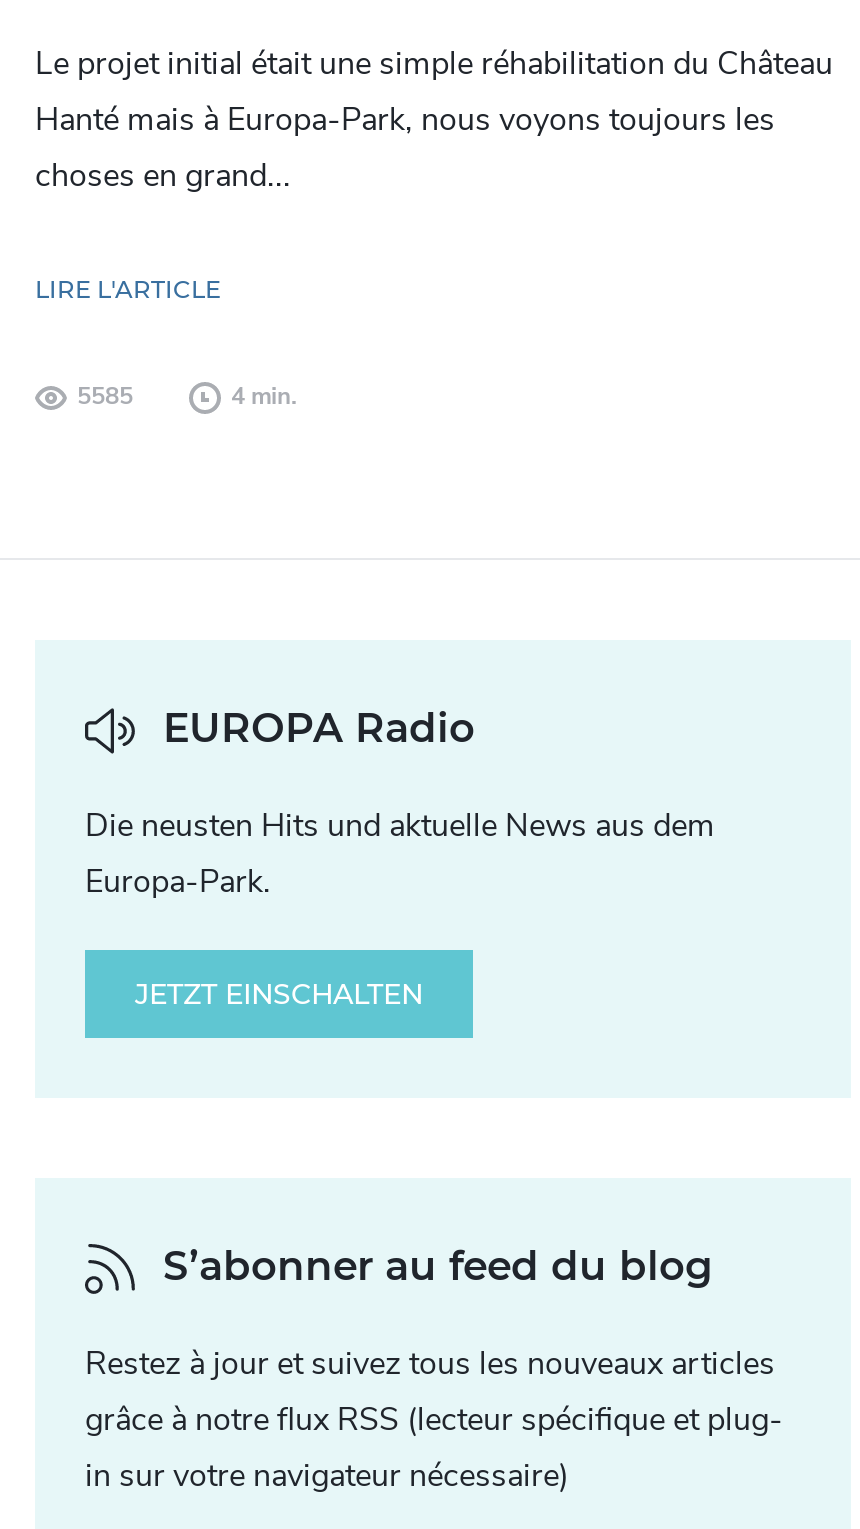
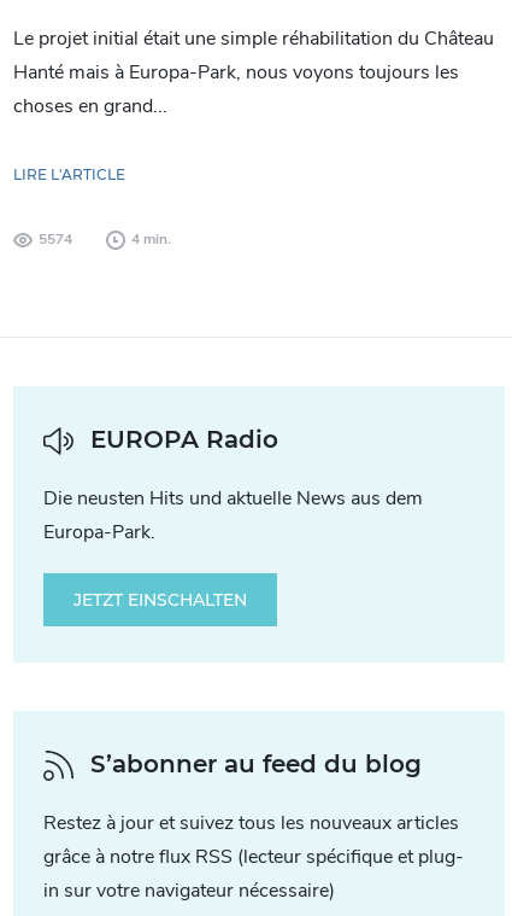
[77,379,133,411] 5585 -> [39,229,72,248] 5574

